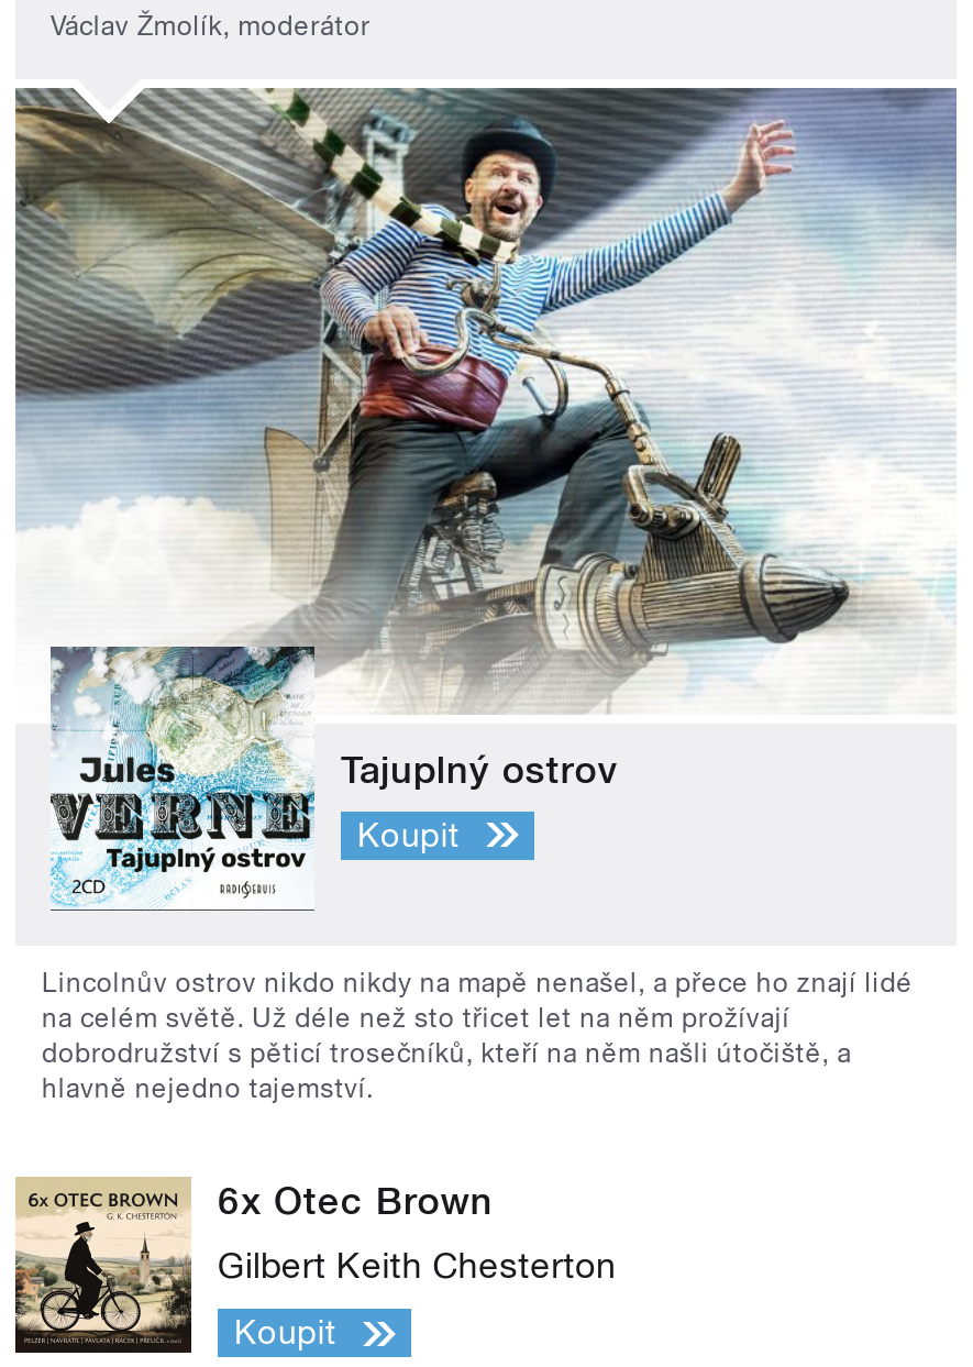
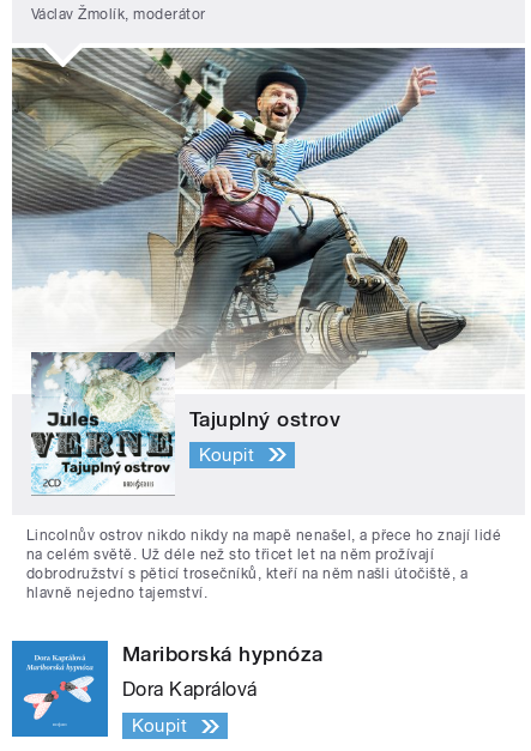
[13,1177,493,1355] [image] | 6x Otec Brown -> [11,640,323,738] [image] | Mariborská hypnóza
[218,1245,617,1287] Gilbert Keith Chesterton -> [122,678,257,701] Dora Kaprálová

